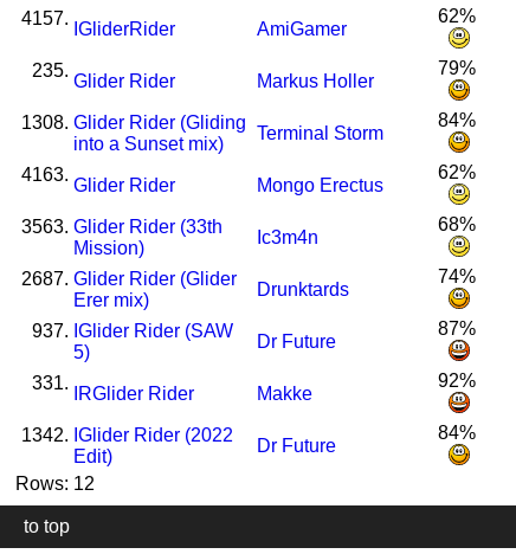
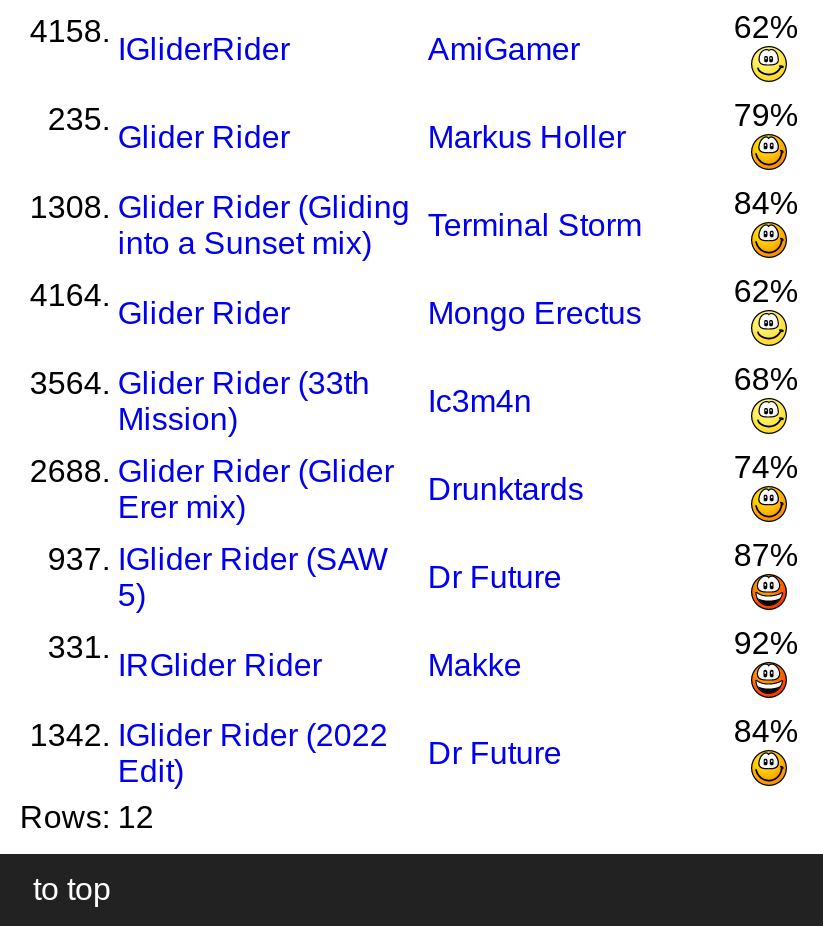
[22,8,69,28] 4157. -> [30,14,110,48] 4158.
[22,164,69,184] 4163. -> [30,278,110,312] 4164.
[22,216,223,237] 3563. Glider Rider (33th -> [30,366,370,400] 3564. Glider Rider (33th
[22,268,237,289] 2687. Glider Rider (Glider -> [30,454,394,488] 2688. Glider Rider (Glider

